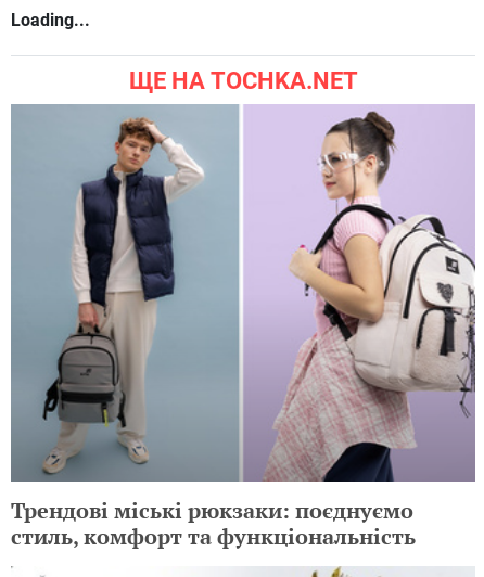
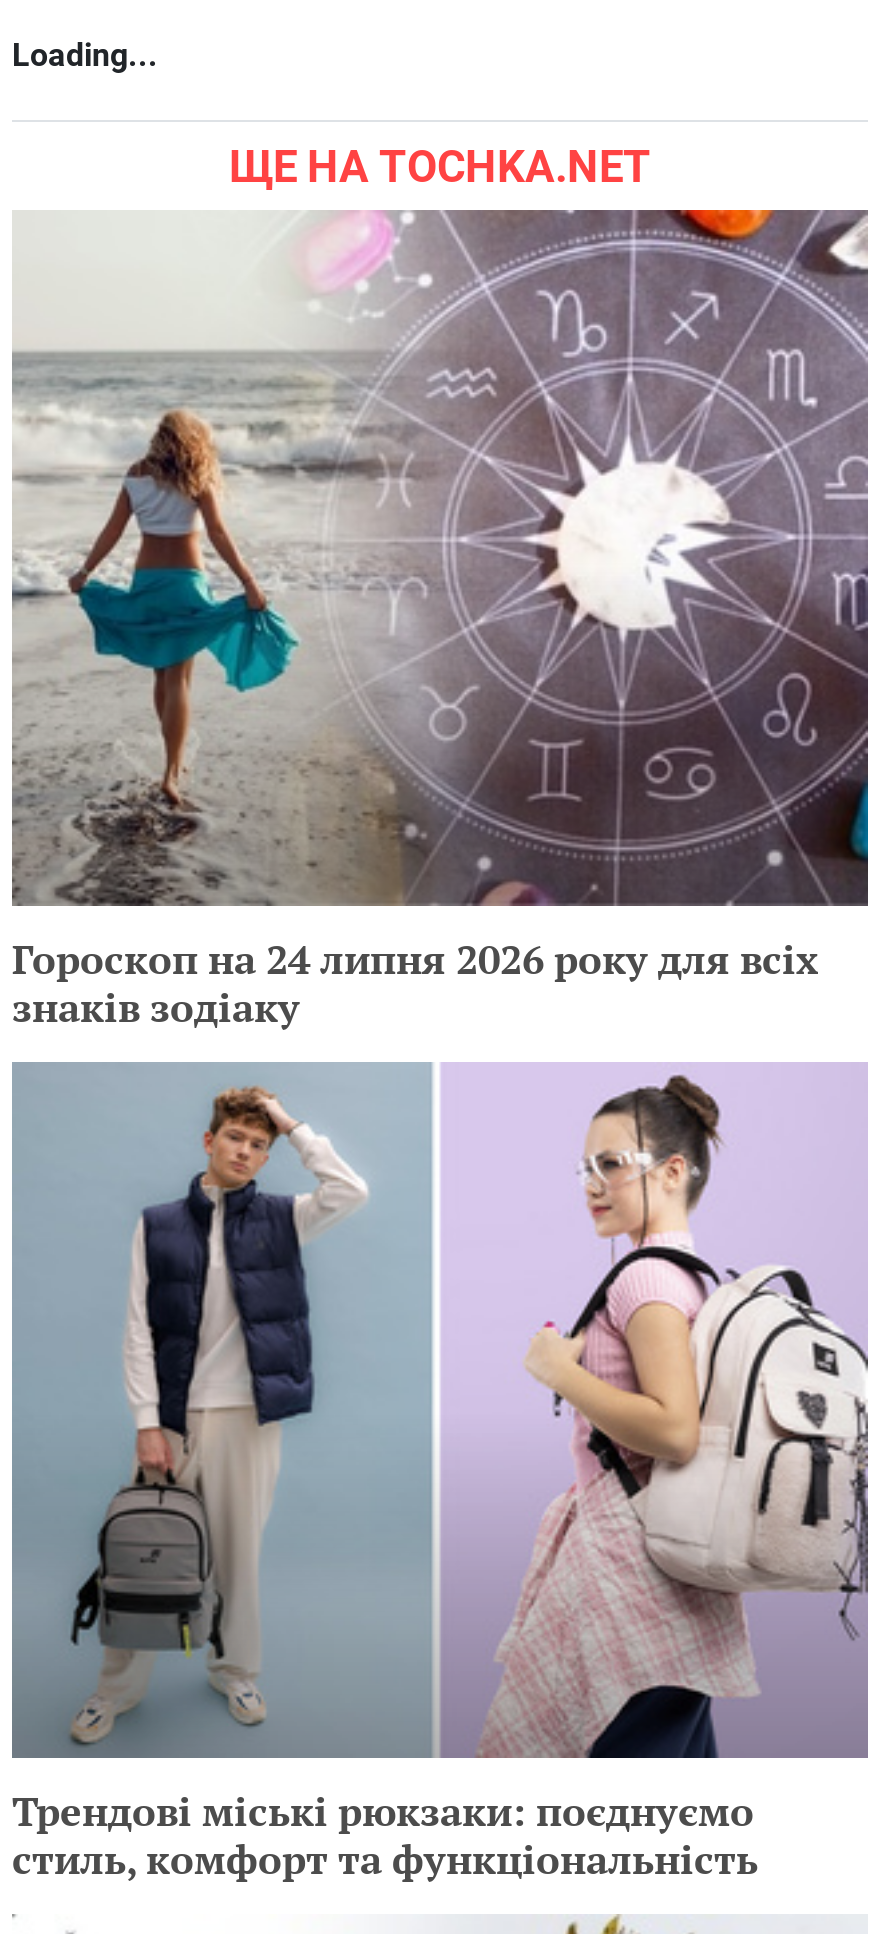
none -> [12,208,870,1034] [image] | Гороскоп на 24 липня 2026 року для всіх | знаків зодіаку

